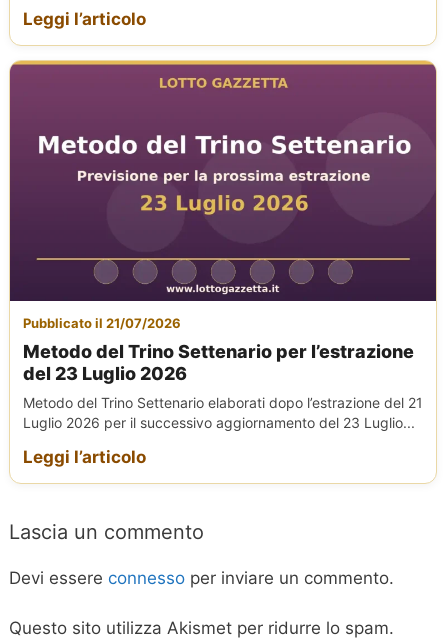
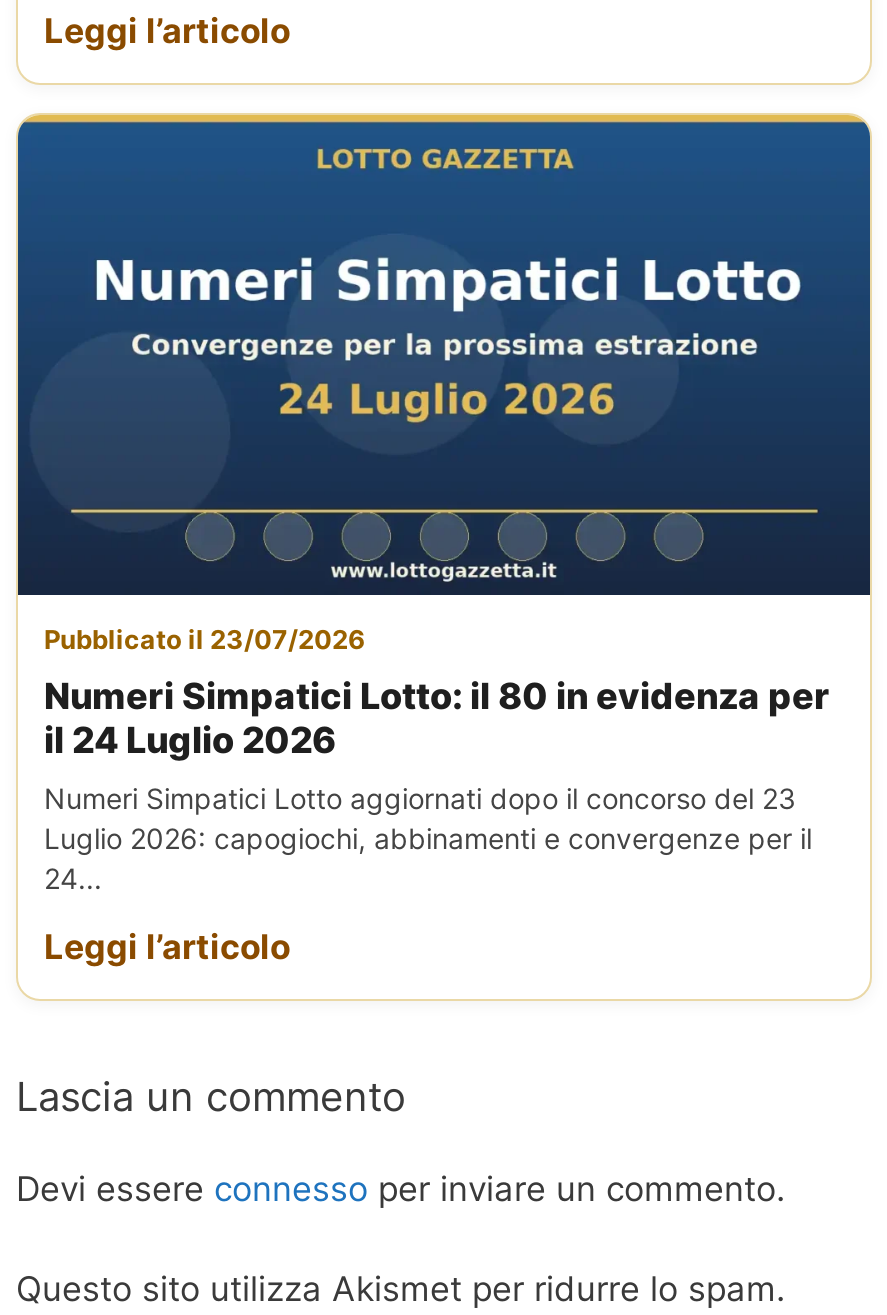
[10,64,436,331] [image] | Pubblicato il 21/07/2026 -> [18,121,870,655] [image] | Pubblicato il 23/07/2026
[23,341,414,384] Metodo del Trino Settenario per l’estrazione | del 23 Luglio 2026 -> [44,675,830,761] Numeri Simpatici Lotto: il 80 in evidenza per | il 24 Luglio 2026
[23,394,423,431] Metodo del Trino Settenario elaborati dopo l’estrazione del 21 | Luglio 2026 per il successivo aggiornamento del 23 Luglio... -> [44,781,812,895] Numeri Simpatici Lotto aggiornati dopo il concorso del 23 | Luglio 2026: capogiochi, abbinamenti e convergenze per il | 24...

